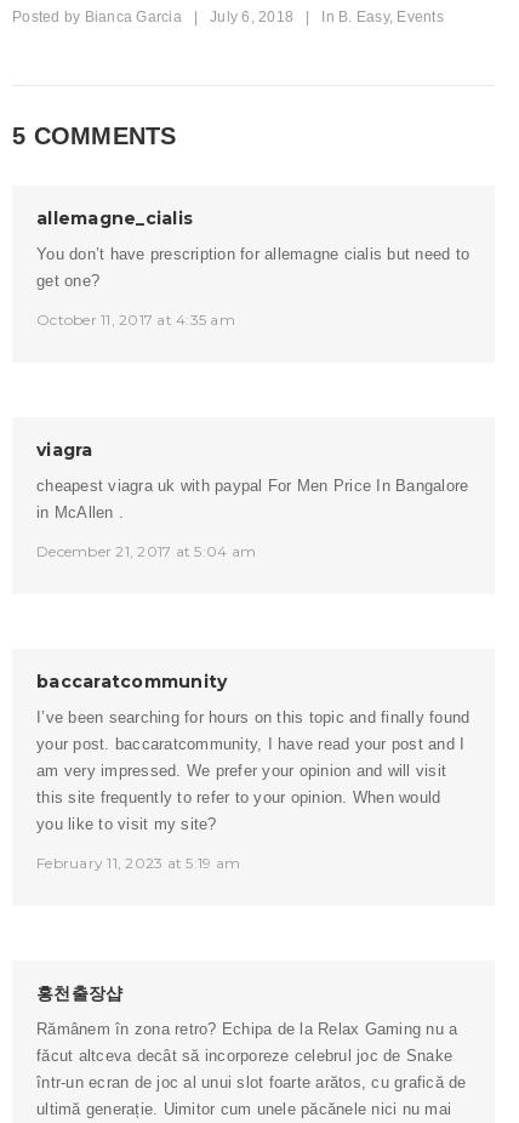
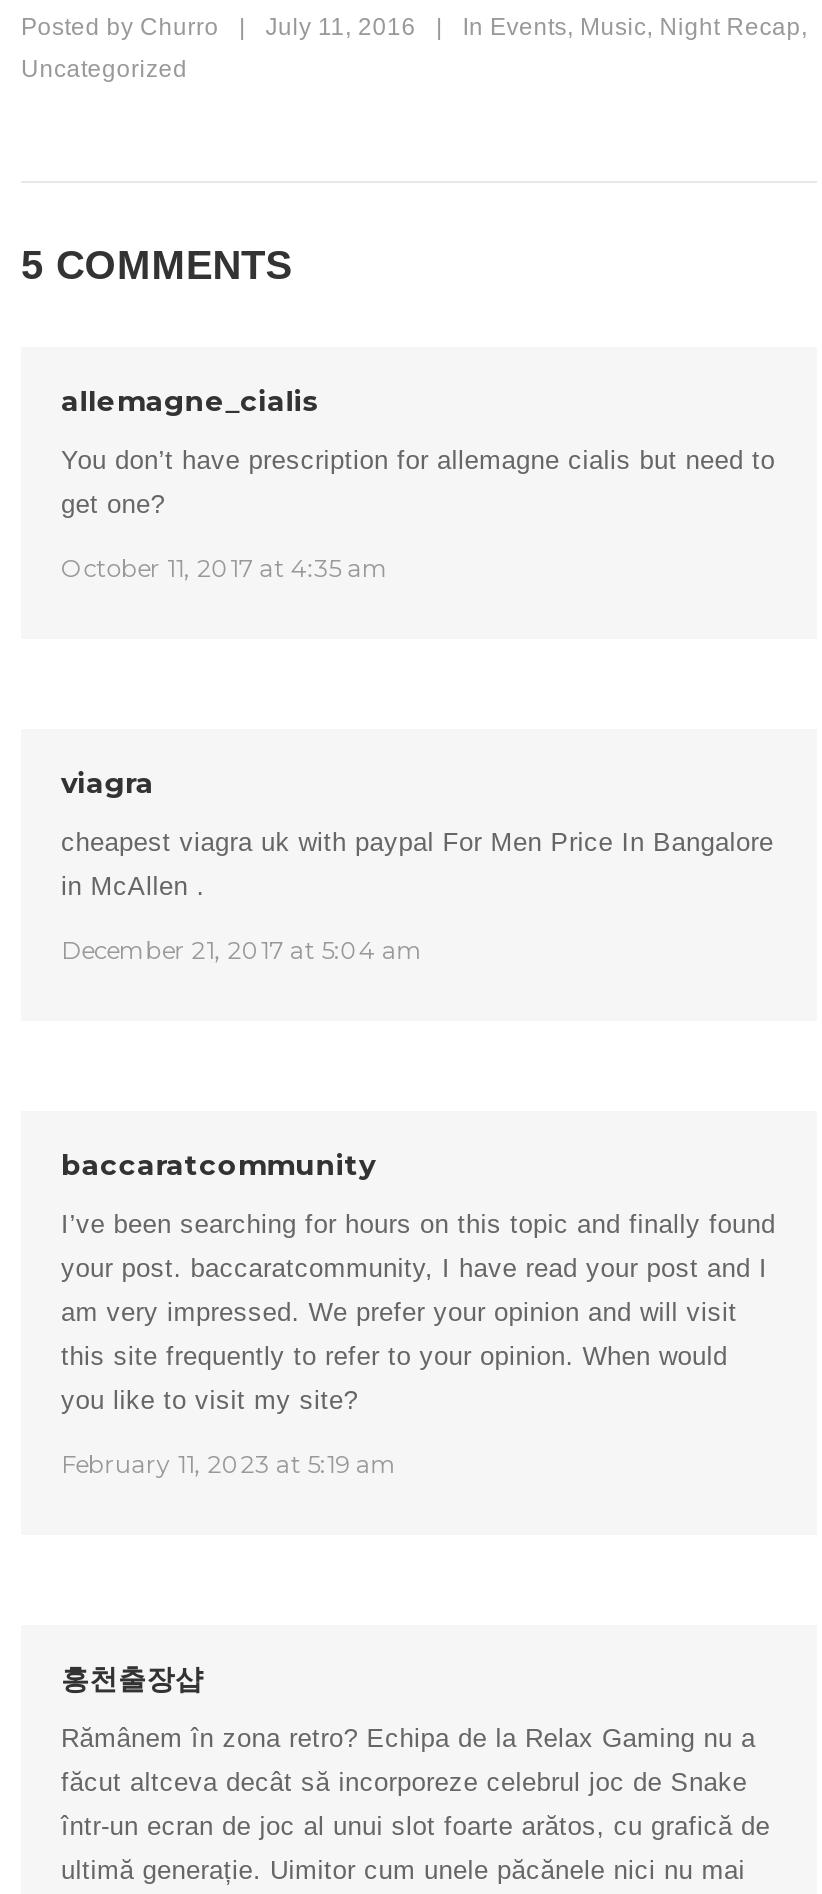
[12,8,182,25] Posted by Bianca Garcia -> [21,13,219,41] Posted by Churro
[210,8,293,25] July 6, 2018 -> [265,13,416,41] July 11, 2016
[322,8,444,25] In B. Easy, Events -> [21,13,807,83] In Events, Music, Night Recap, | Uncategorized

